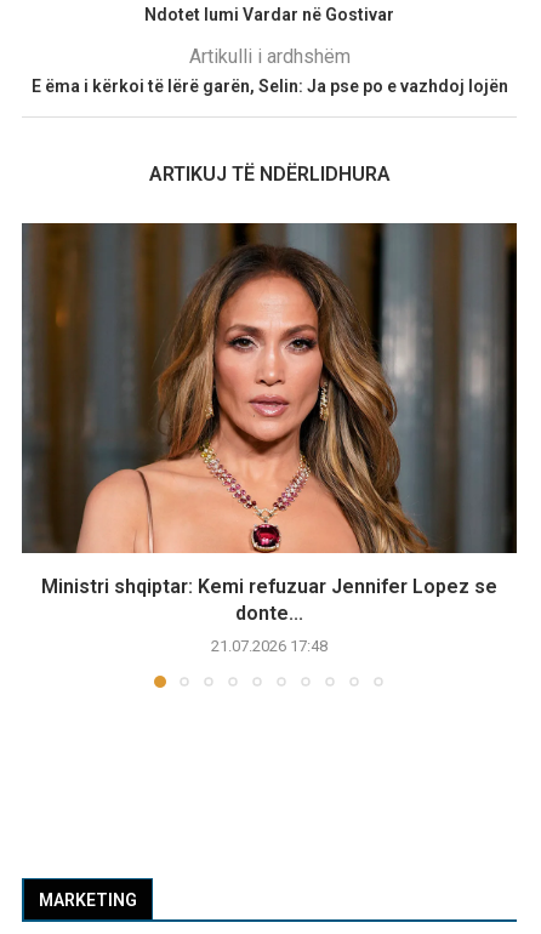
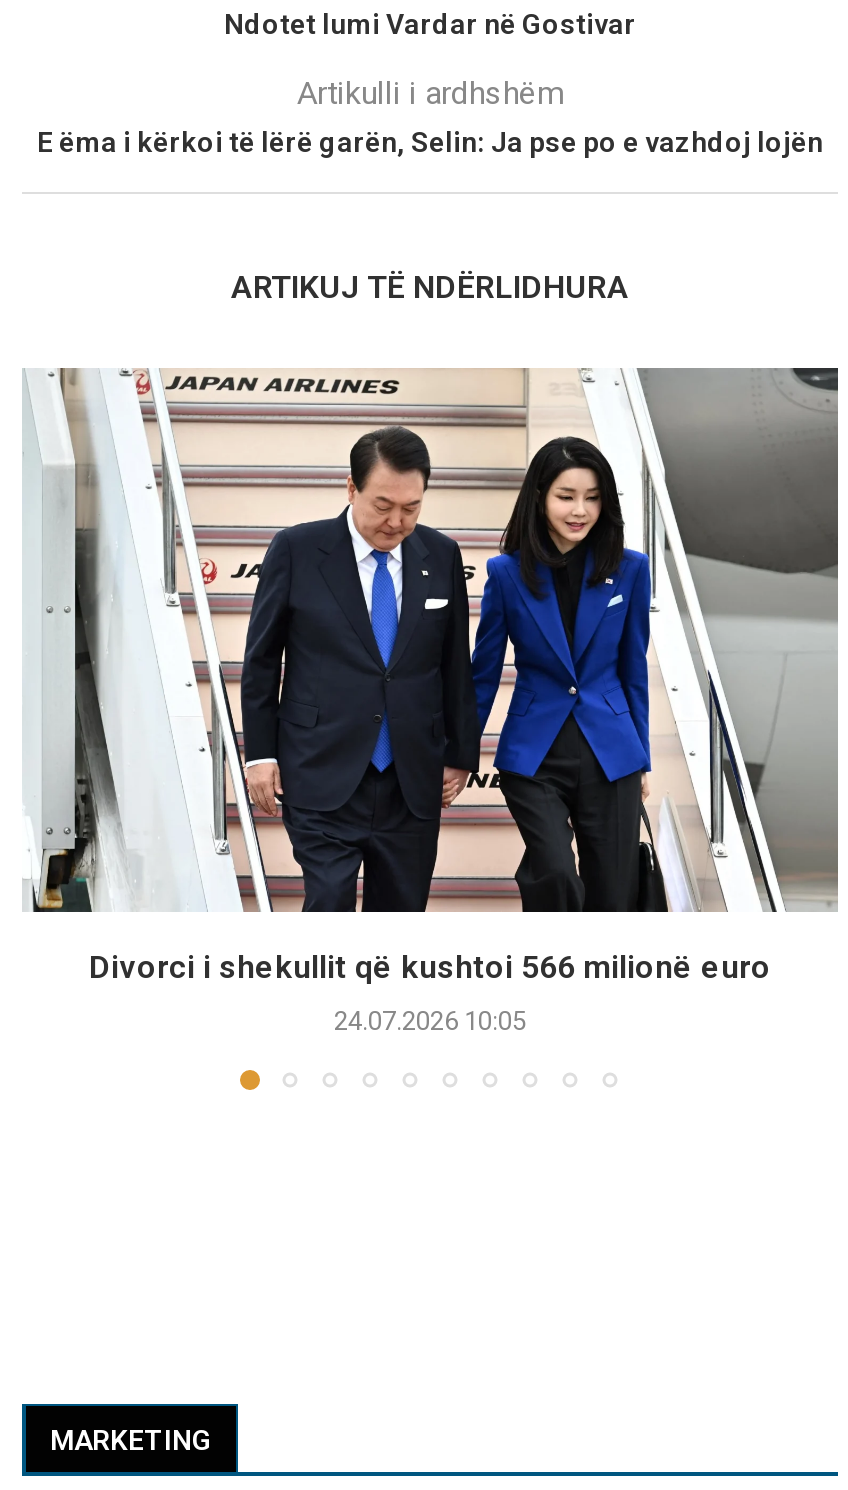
[21,222,517,625] [image] | Ministri shqiptar: Kemi refuzuar Jennifer Lopez se | donte... -> [22,368,838,987] [image] | Divorci i shekullit që kushtoi 566 milionë euro
[211,637,328,655] 21.07.2026 17:48 -> [334,1007,526,1037] 24.07.2026 10:05

